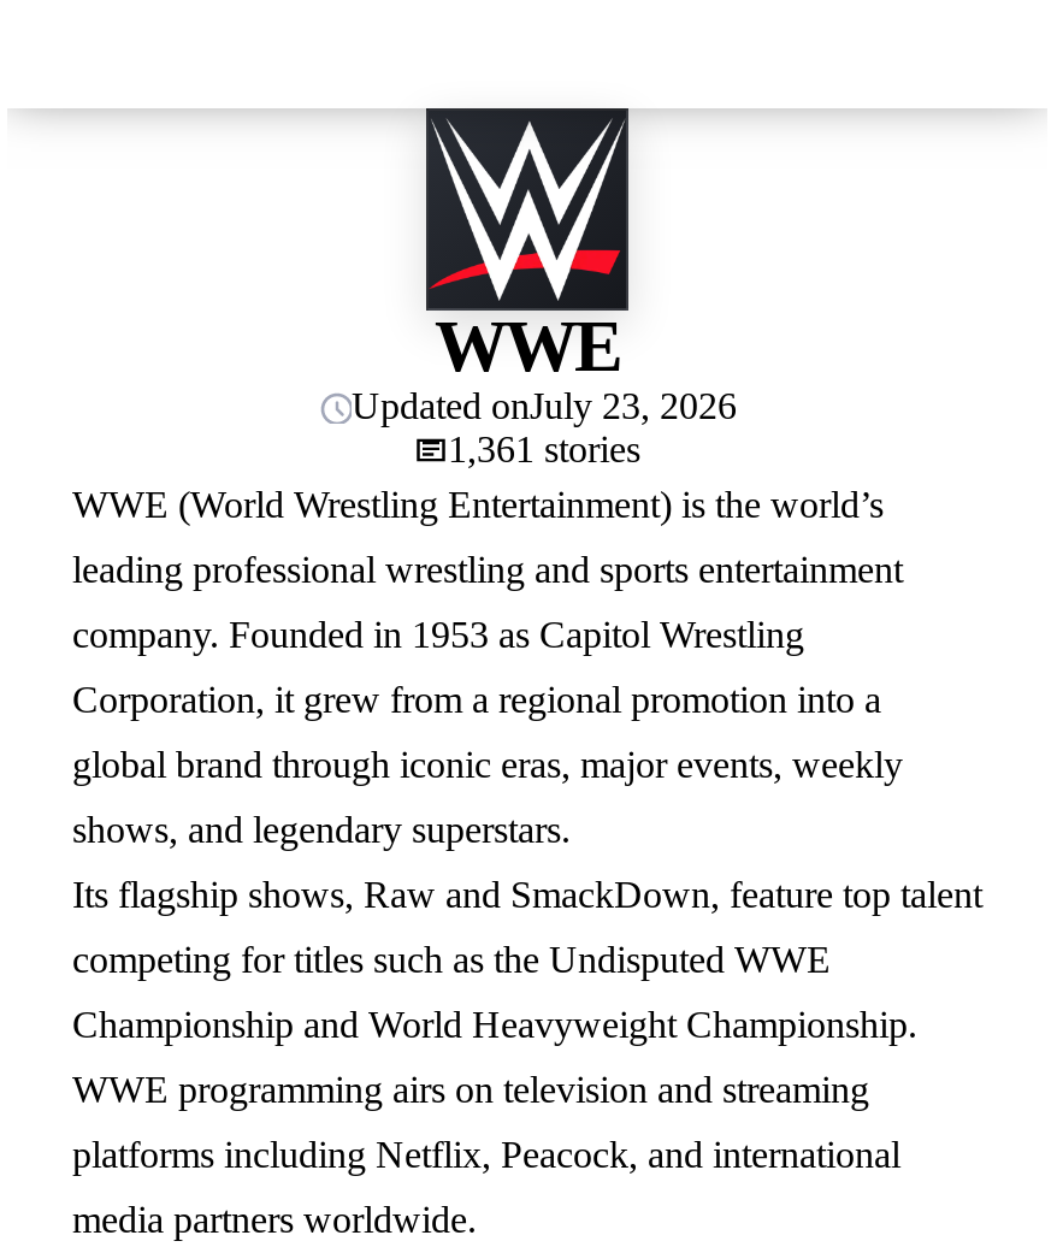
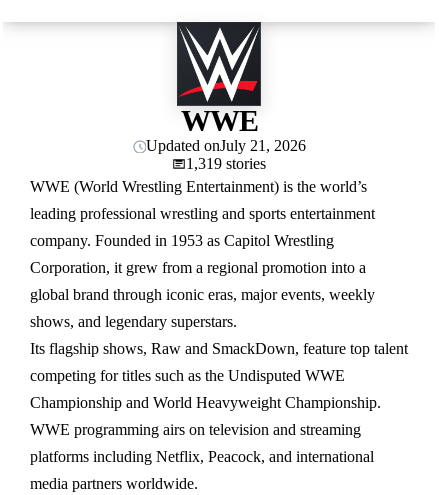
[352,385,737,426] Updated onJuly 23, 2026 -> [146,137,306,154] Updated onJuly 21, 2026
[448,429,640,469] 1,361 stories -> [186,155,266,172] 1,319 stories

